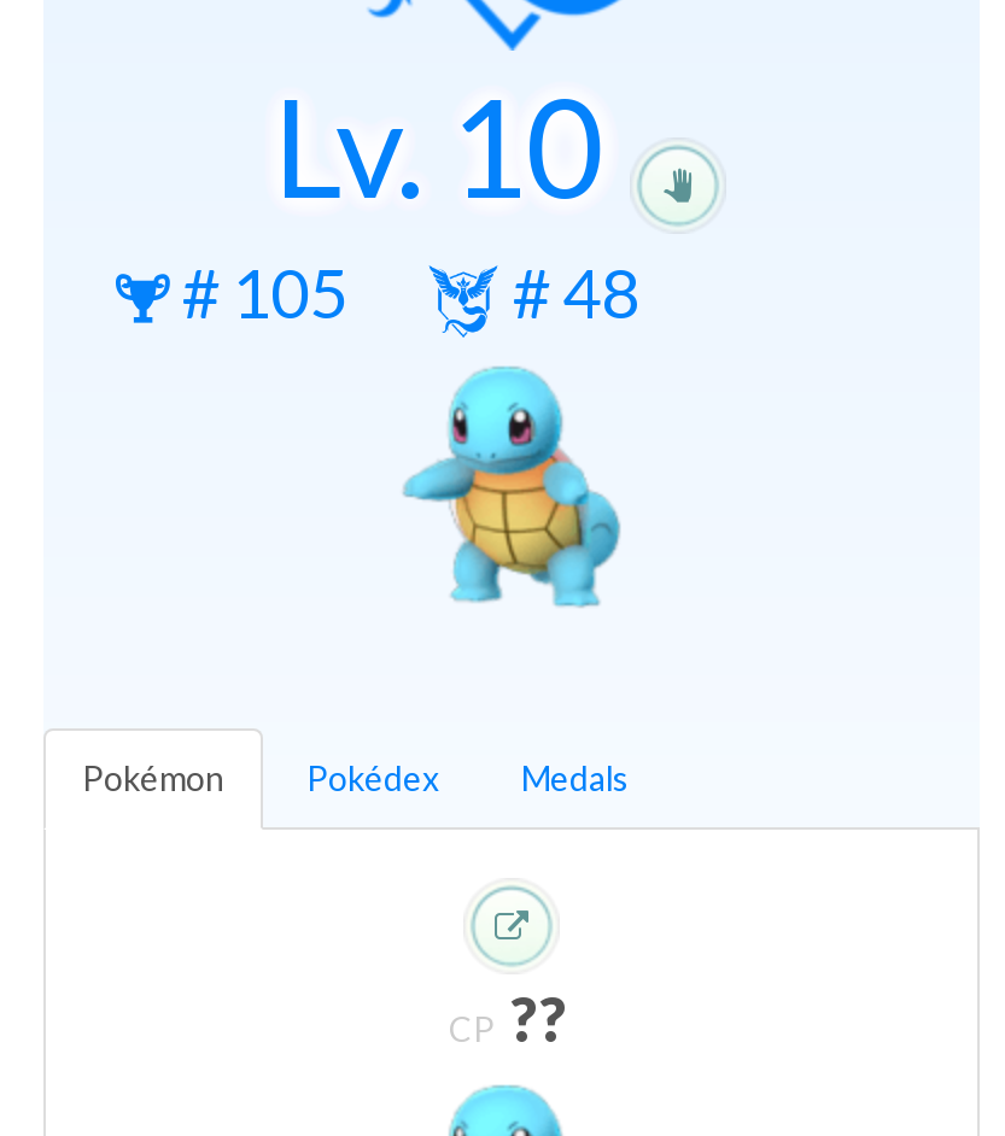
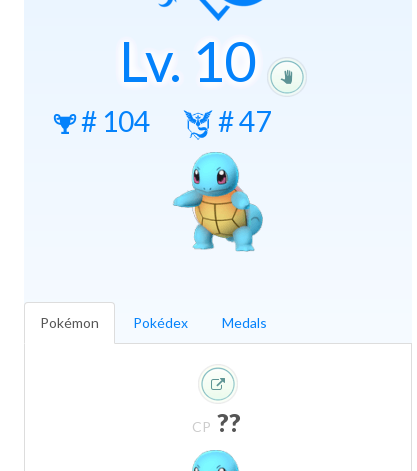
[169,251,347,333] #105 -> [76,104,150,138] #104
[499,251,639,333] #48 -> [213,104,271,138] #47

